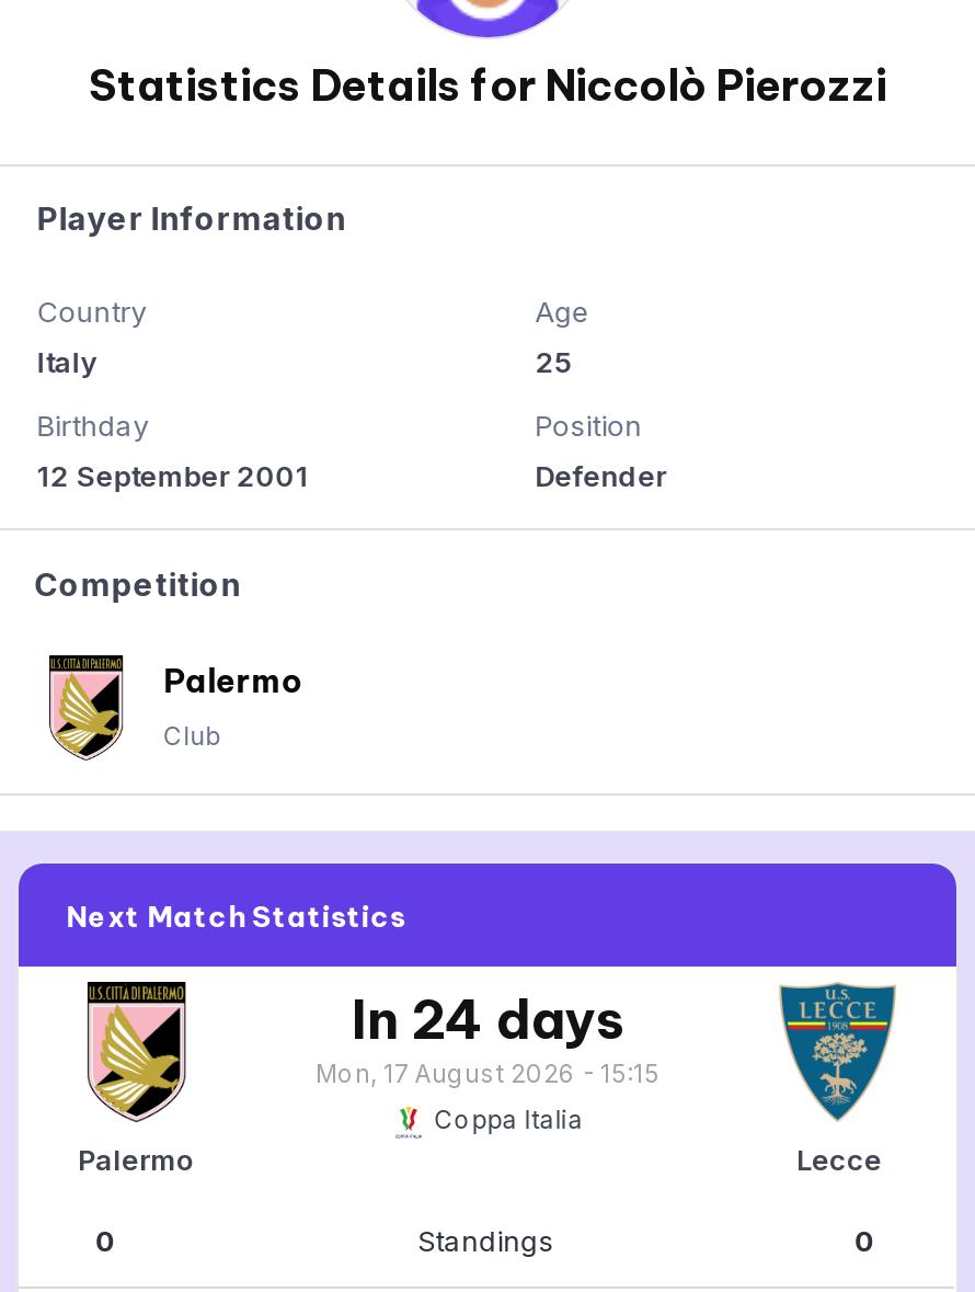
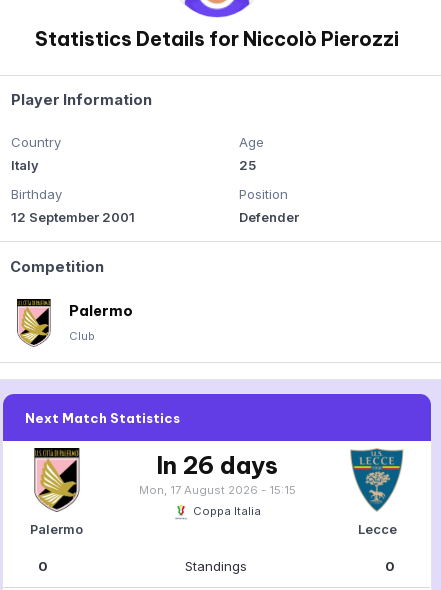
[352,987,623,1053] In 24 days -> [156,450,278,480] In 26 days

